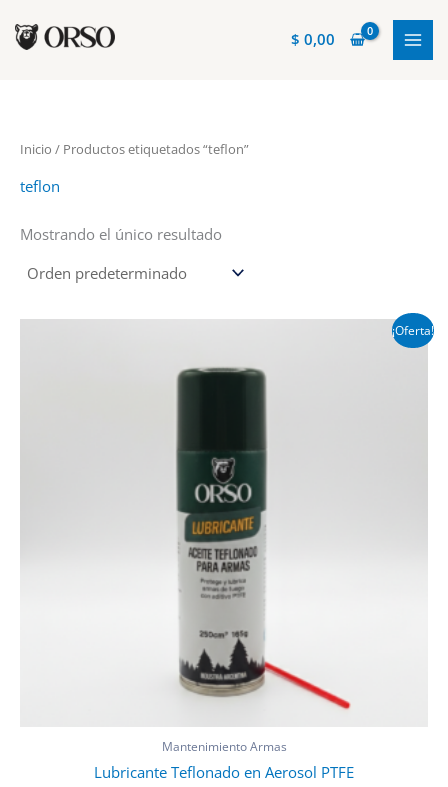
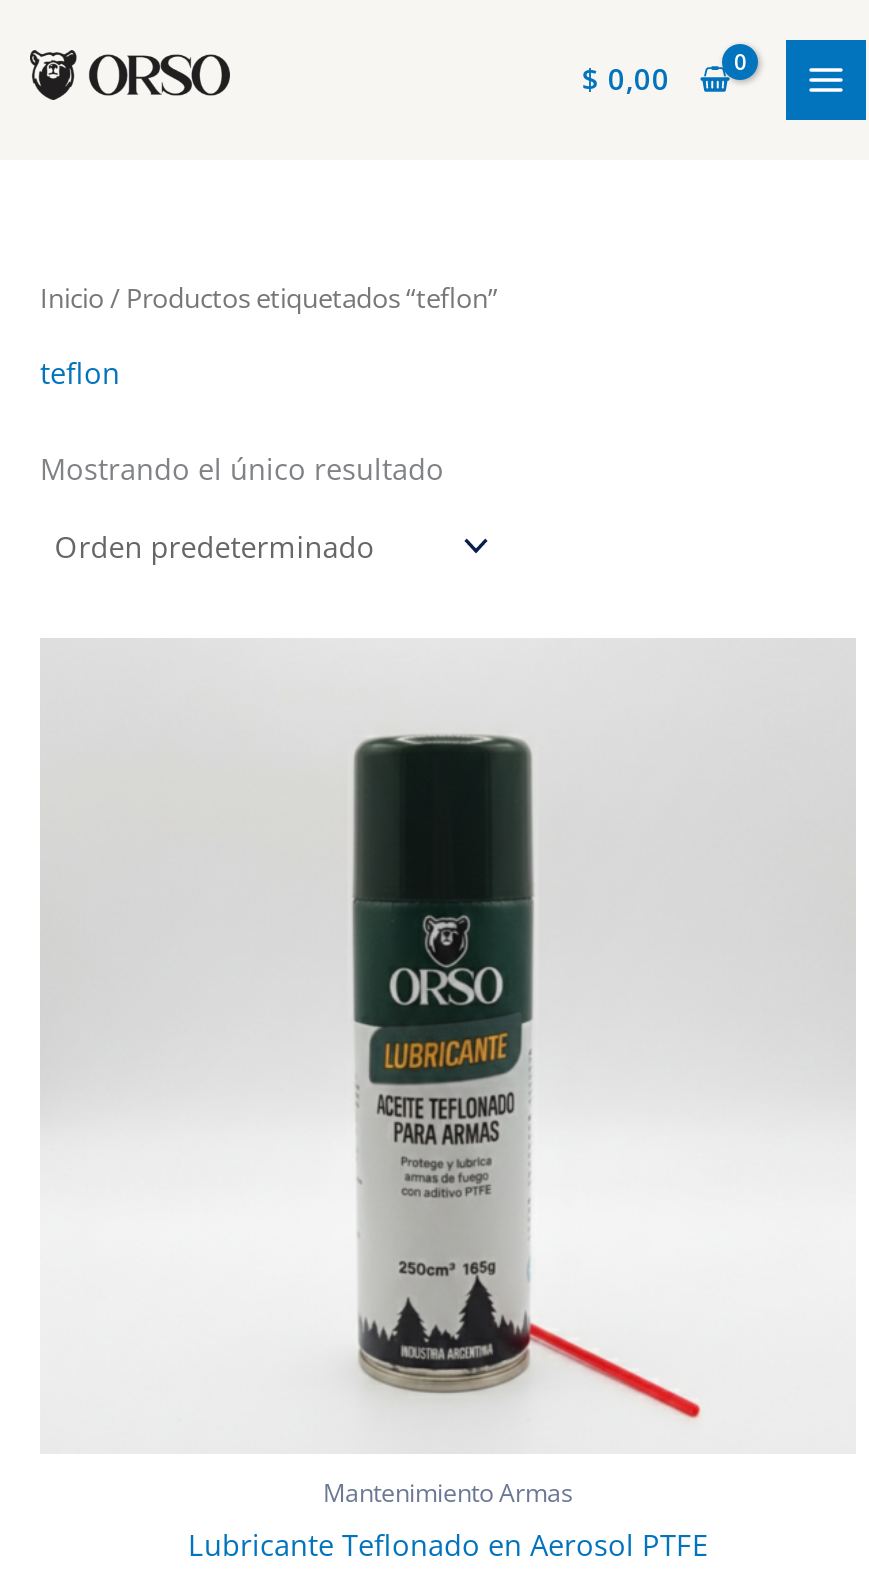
[392,323,434,338] ¡Oferta! -> none

